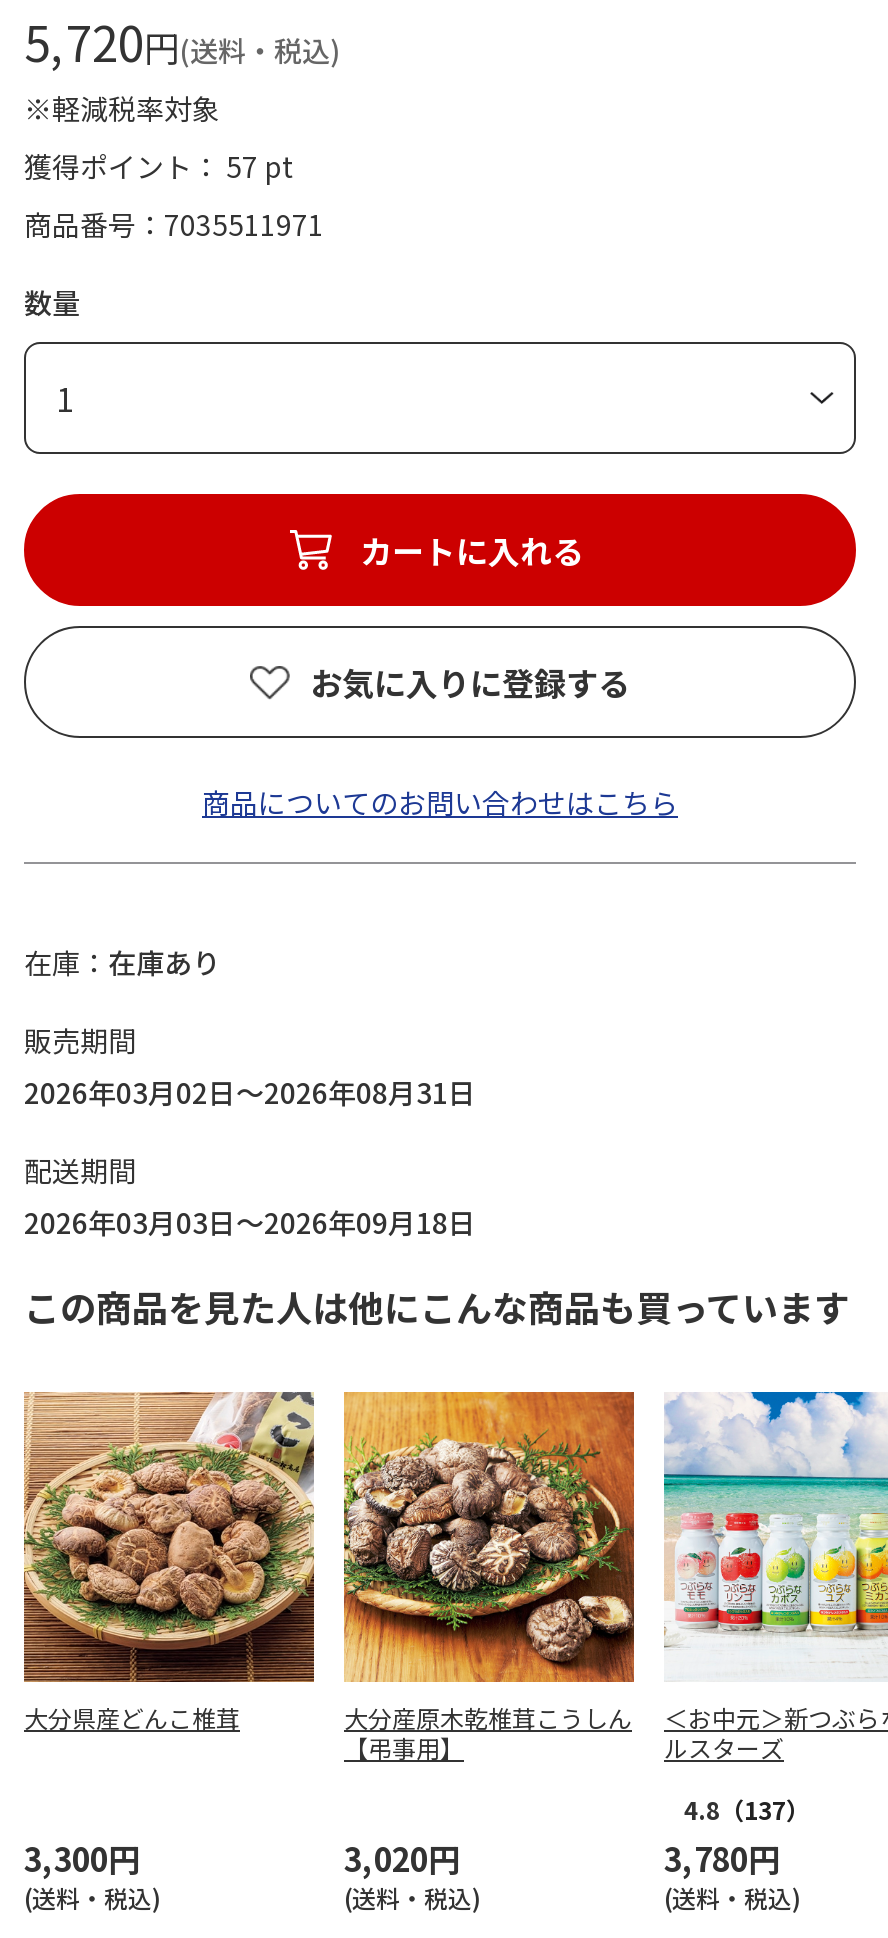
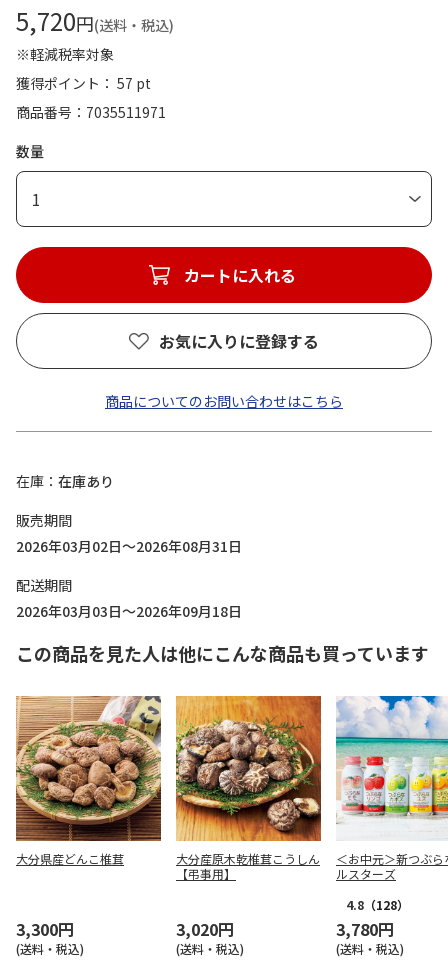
[684,1792,810,1826] 4.8（137） -> [346,896,409,913] 4.8（128）

